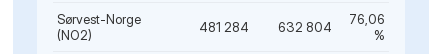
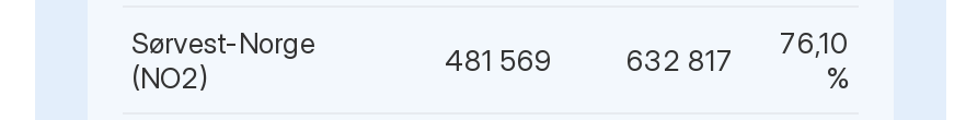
[349,11,385,27] 76,06 -> [780,24,850,59] 76,10
[199,19,249,35] 481 284 -> [445,42,552,77] 481 569
[278,19,332,35] 632 804 -> [626,42,734,77] 632 817

